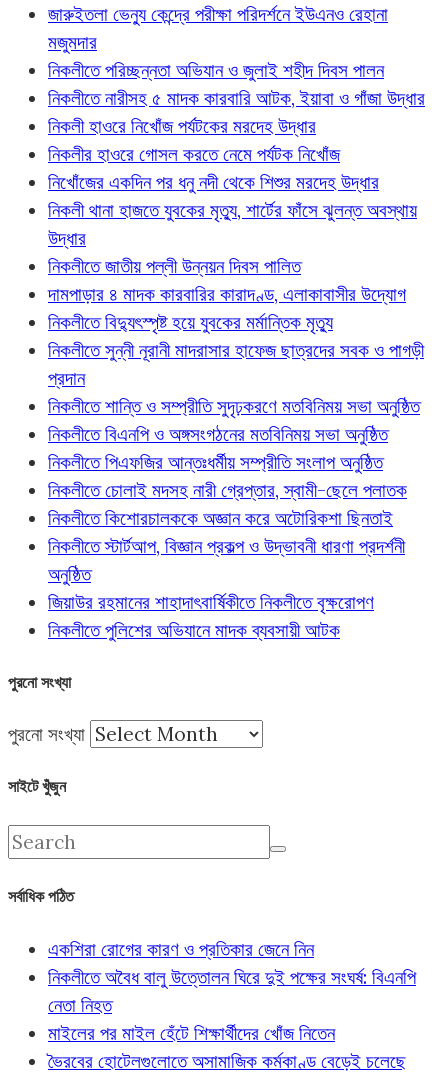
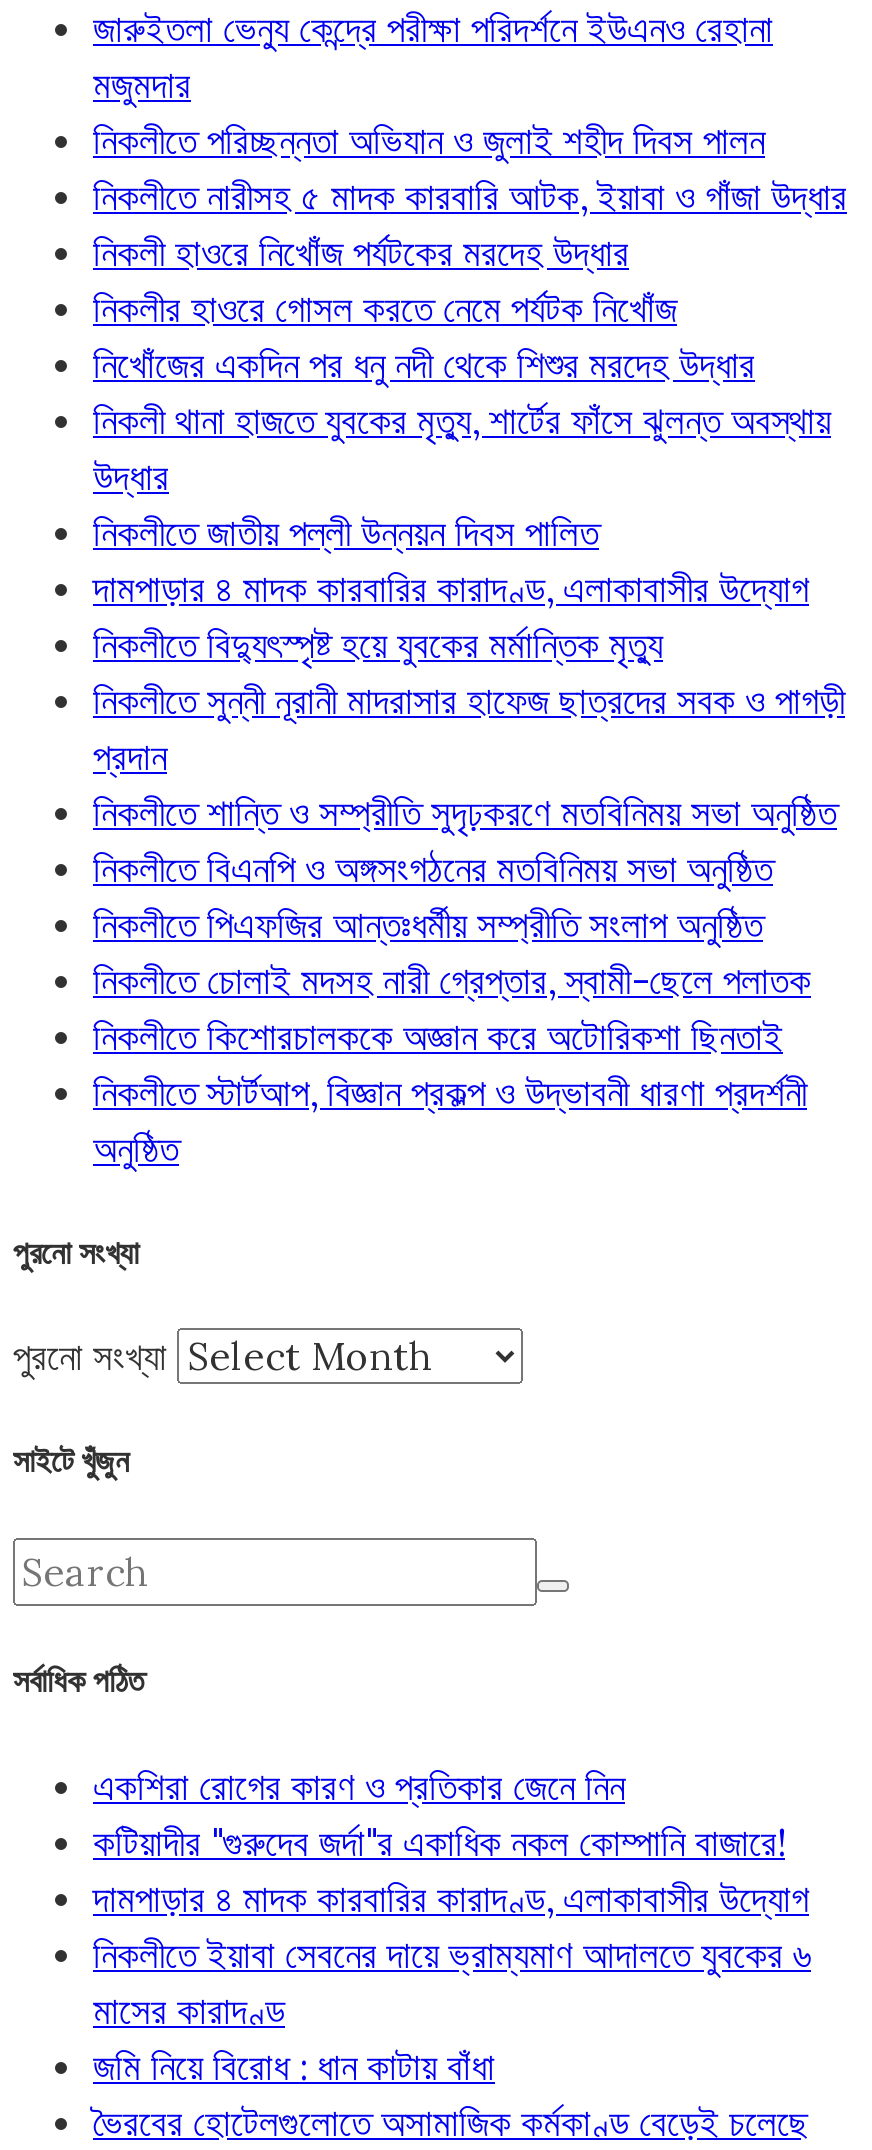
[48,590,374,642] জিয়াউর রহমানের শাহাদাৎবার্ষিকীতে নিকলীতে বৃক্ষরোপণ | নিকলীতে পুলিশের অভিযানে মাদক ব্যবসায়ী আটক -> none
moved [8,672,314,961] -> [13,1232,625,1810]: পুরনো সংখ্যা | পুরনো সংখ্যা | সাইটে খুঁজুন | সর্বাধিক পঠিত | একশিরা রোগের কারণ ও প্রতিকার জেনে নিন
[48,965,416,1045] নিকলীতে অবৈধ বালু উত্তোলন ঘিরে দুই পক্ষের সংঘর্ষ: বিএনপি | নেতা নিহত | মাইলের পর মাইল হেঁটে শিক্ষার্থীদের খোঁজ নিতেন -> [93,1818,811,2090] কটিয়াদীর "গুরুদেব জর্দা"র একাধিক নকল কোম্পানি বাজারে! | দামপাড়ার ৪ মাদক কারবারির কারাদণ্ড, এলাকাবাসীর উদ্যোগ | নিকলীতে ইয়াবা সেবনের দায়ে ভ্রাম্যমাণ আদালতে যুবকের ৬ | মাসের কারাদণ্ড | জমি নিয়ে বিরোধ : ধান কাটায় বাঁধা

